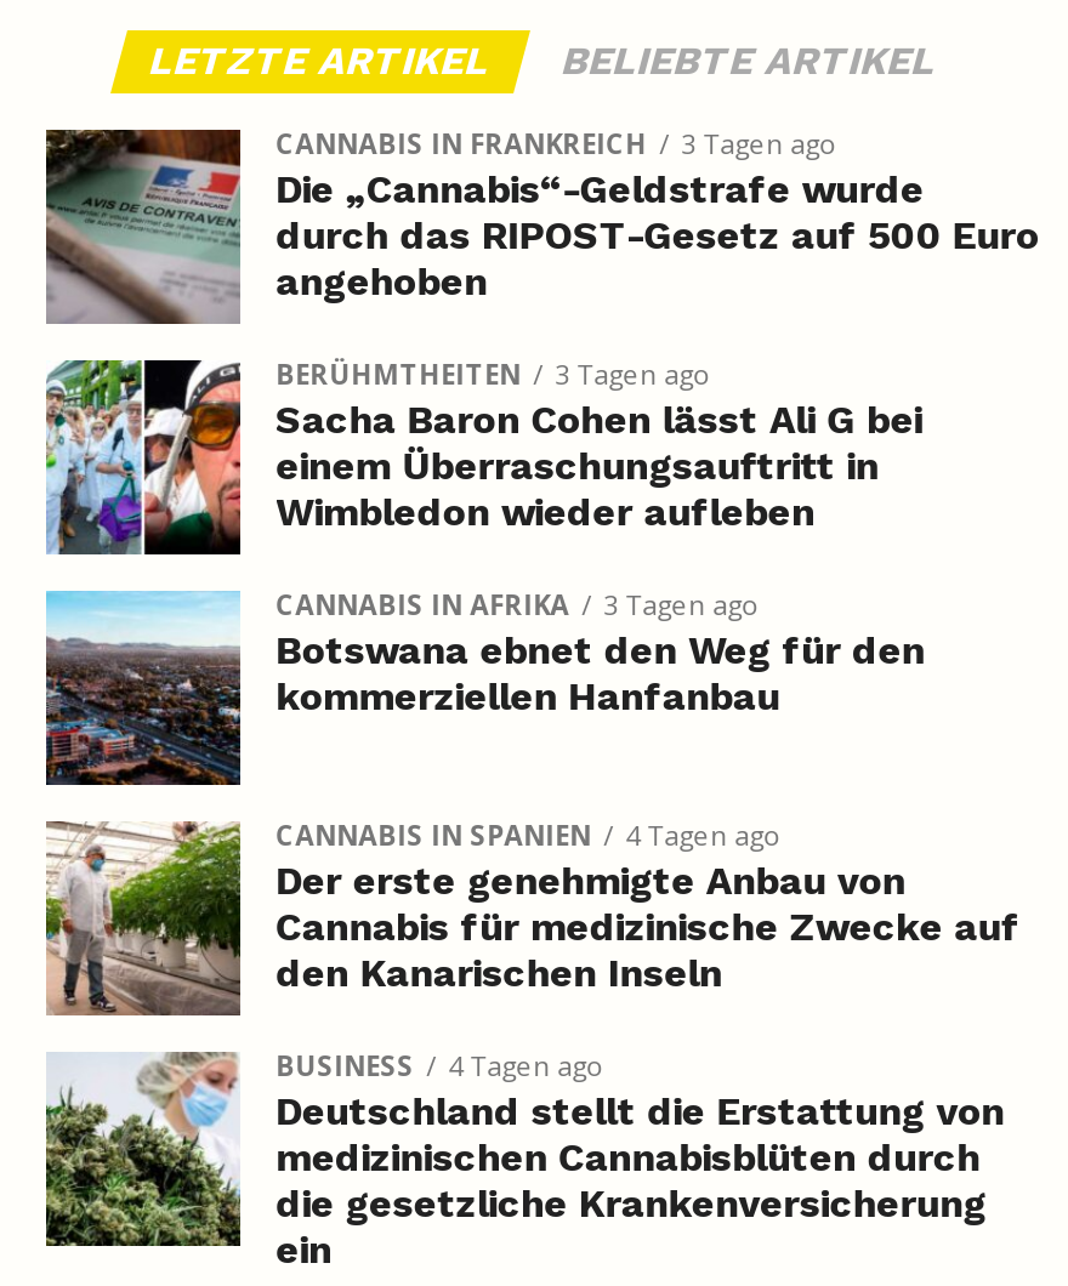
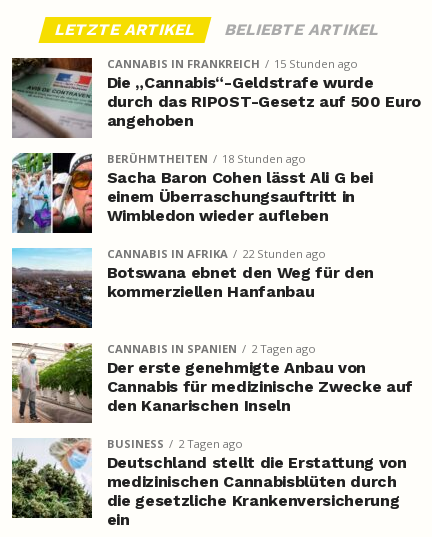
[276,126,839,163] CANNABIS IN FRANKREICH 3 Tagen ago -> [107,56,358,71] CANNABIS IN FRANKREICH 15 Stunden ago
[276,357,713,393] BERÜHMTHEITEN 3 Tagen ago -> [107,151,306,166] BERÜHMTHEITEN 18 Stunden ago
[276,587,761,624] CANNABIS IN AFRIKA 3 Tagen ago -> [107,246,326,261] CANNABIS IN AFRIKA 22 Stunden ago
[276,818,783,854] CANNABIS IN SPANIEN 4 Tagen ago -> [107,341,316,356] CANNABIS IN SPANIEN 2 Tagen ago
[276,1048,606,1085] BUSINESS 4 Tagen ago -> [107,436,243,451] BUSINESS 2 Tagen ago

